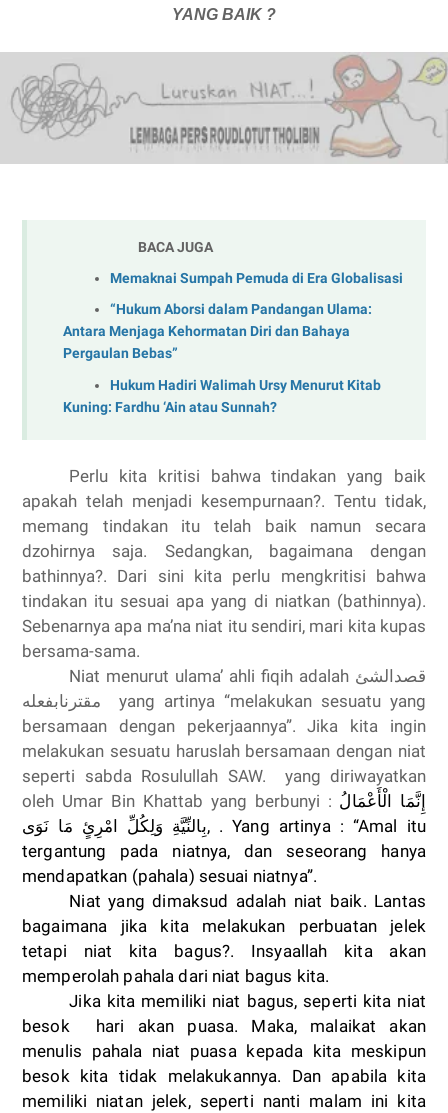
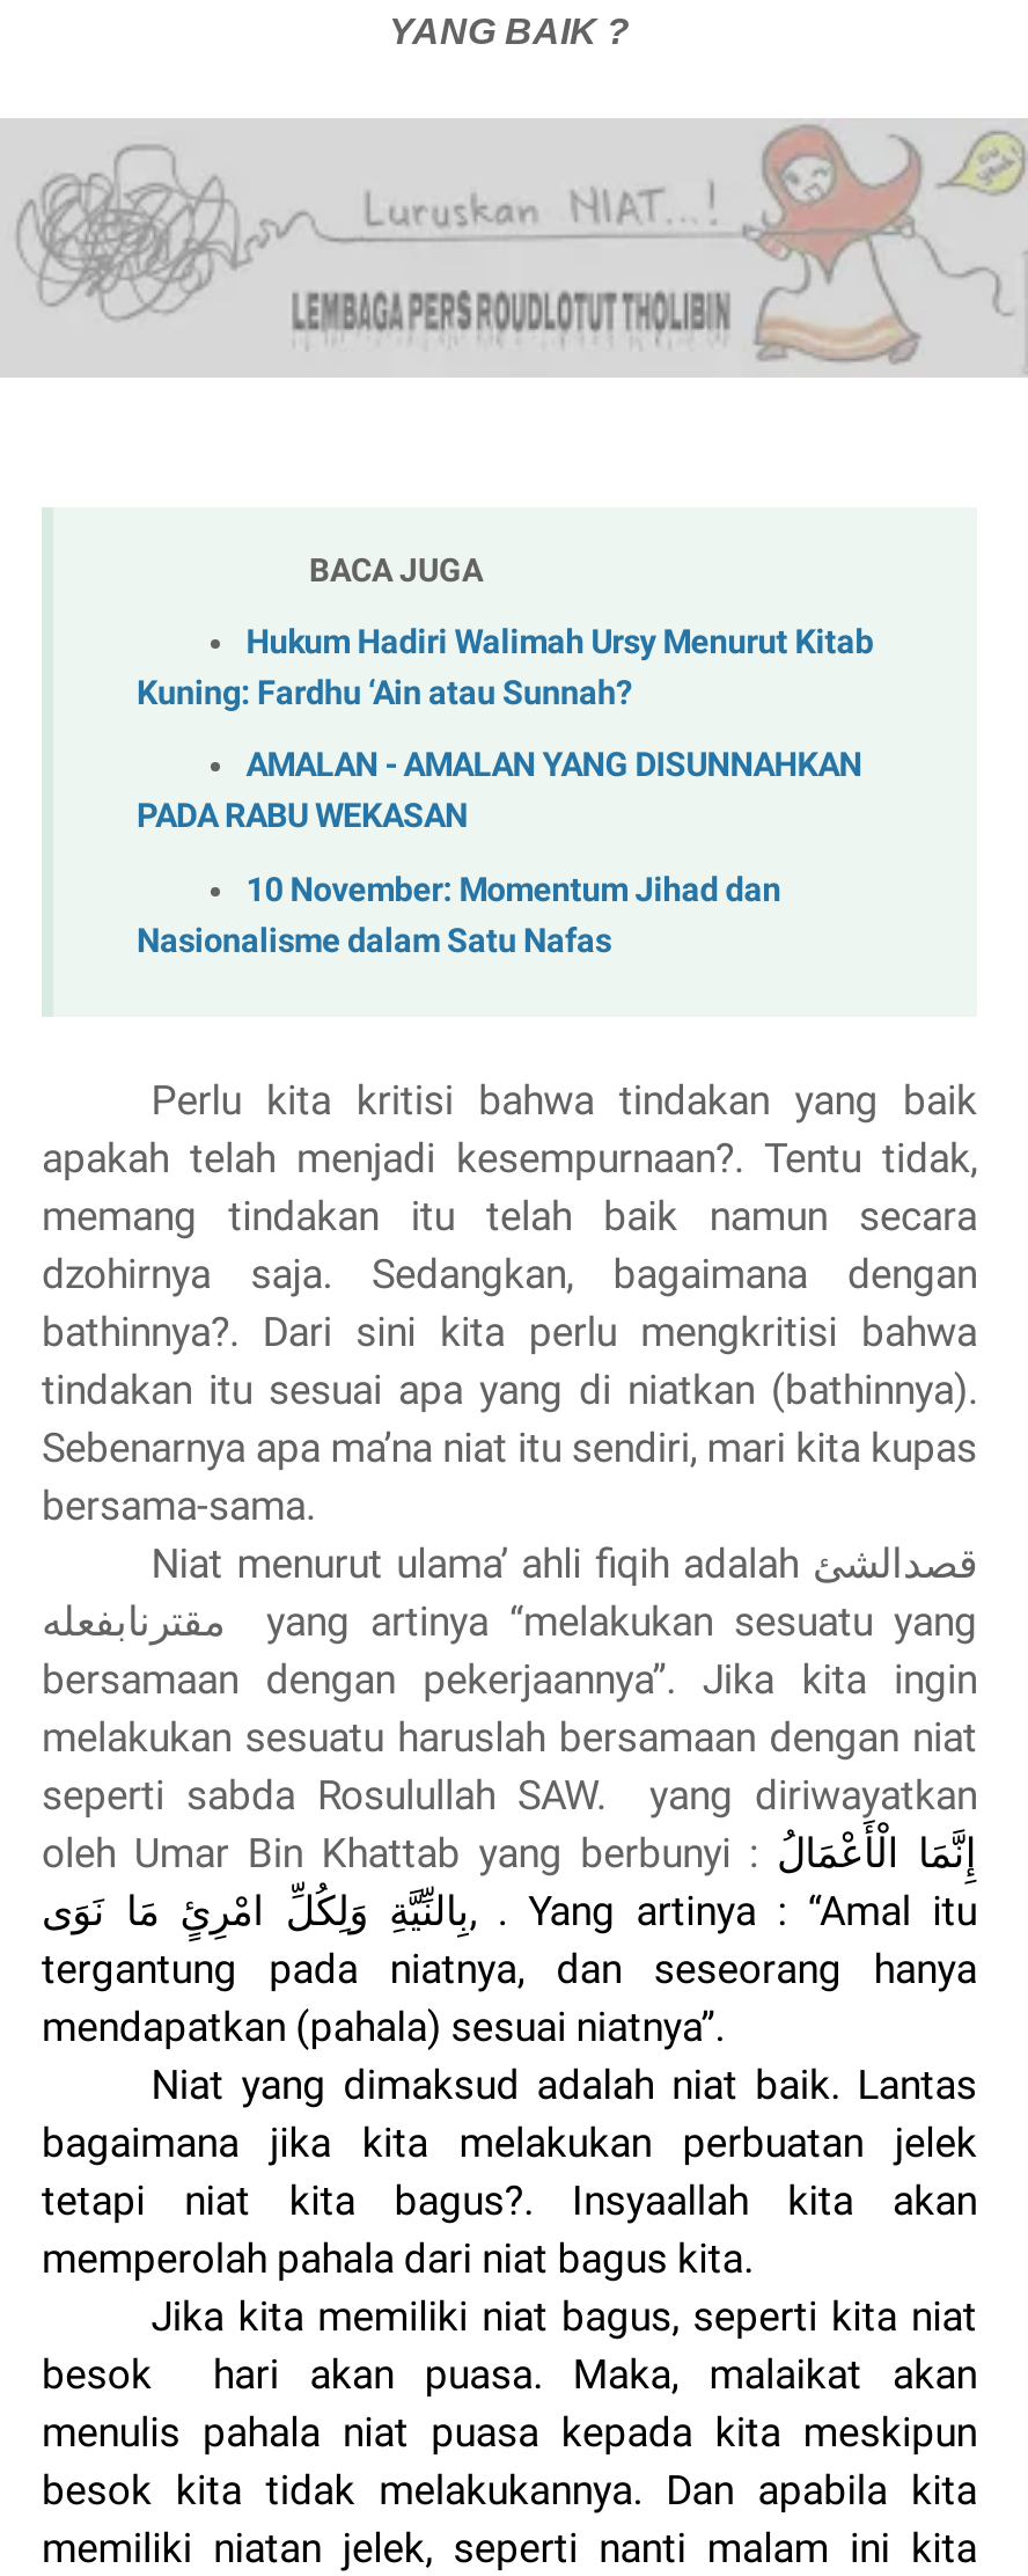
[63,270,403,362] Memaknai Sumpah Pemuda di Era Globalisasi | “Hukum Aborsi dalam Pandangan Ulama: | Antara Menjaga Kehormatan Diri dan Bahaya | Pergaulan Bebas” -> none
moved [63,377,381,416] -> [137,622,874,713]: Hukum Hadiri Walimah Ursy Menurut Kitab | Kuning: Fardhu ‘Ain atau Sunnah?
none -> [137,746,862,961] AMALAN - AMALAN YANG DISUNNAHKAN | PADA RABU WEKASAN | 10 November: Momentum Jihad dan | Nasionalisme dalam Satu Nafas

